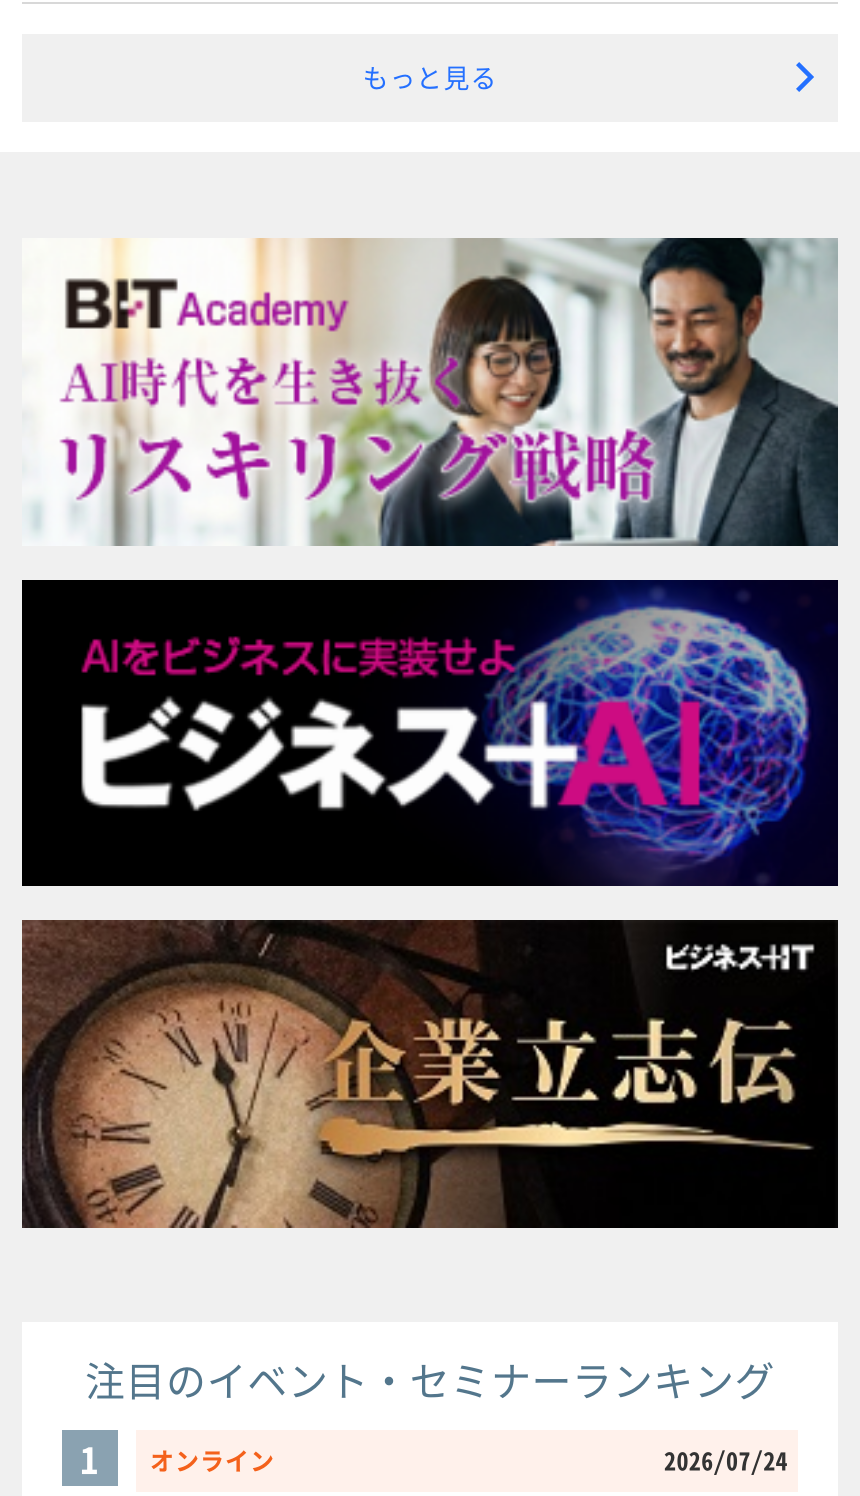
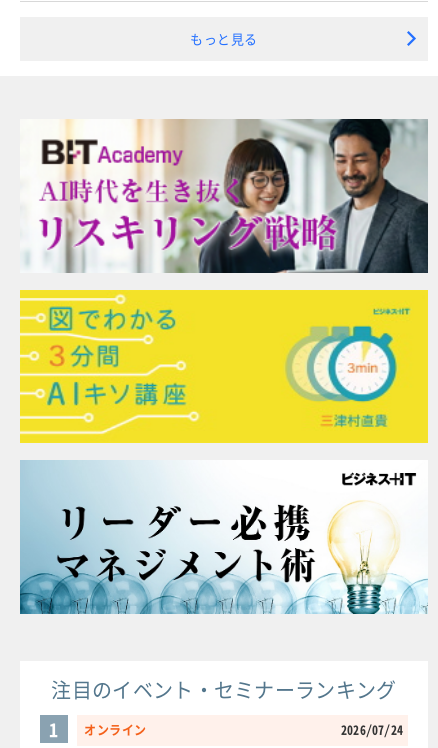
[20,578,840,888] [image] -> [19,289,429,444] [image]
[20,918,840,1230] [image] -> [19,460,428,615] [image]

